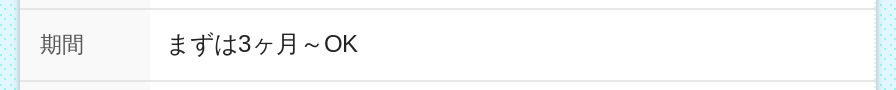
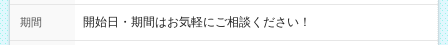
[166,30,358,58] まずは3ヶ月～OK -> [83,15,311,29] 開始日・期間はお気軽にご相談ください！

